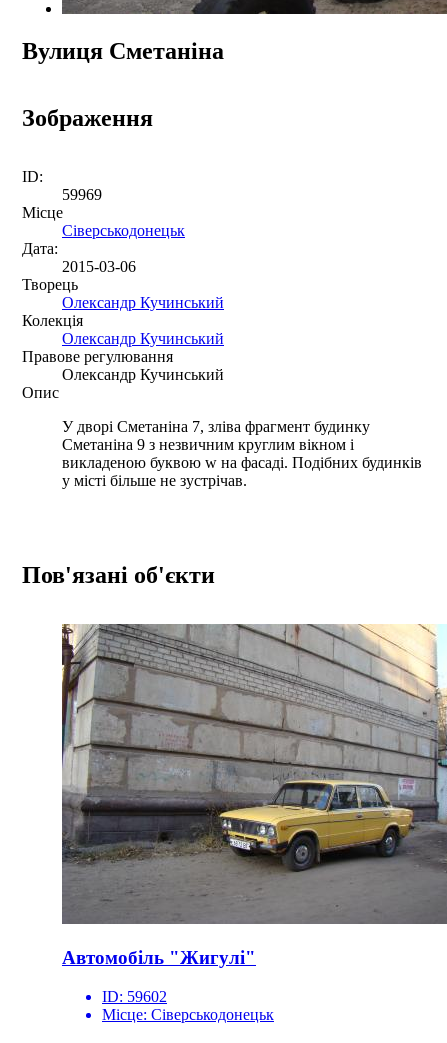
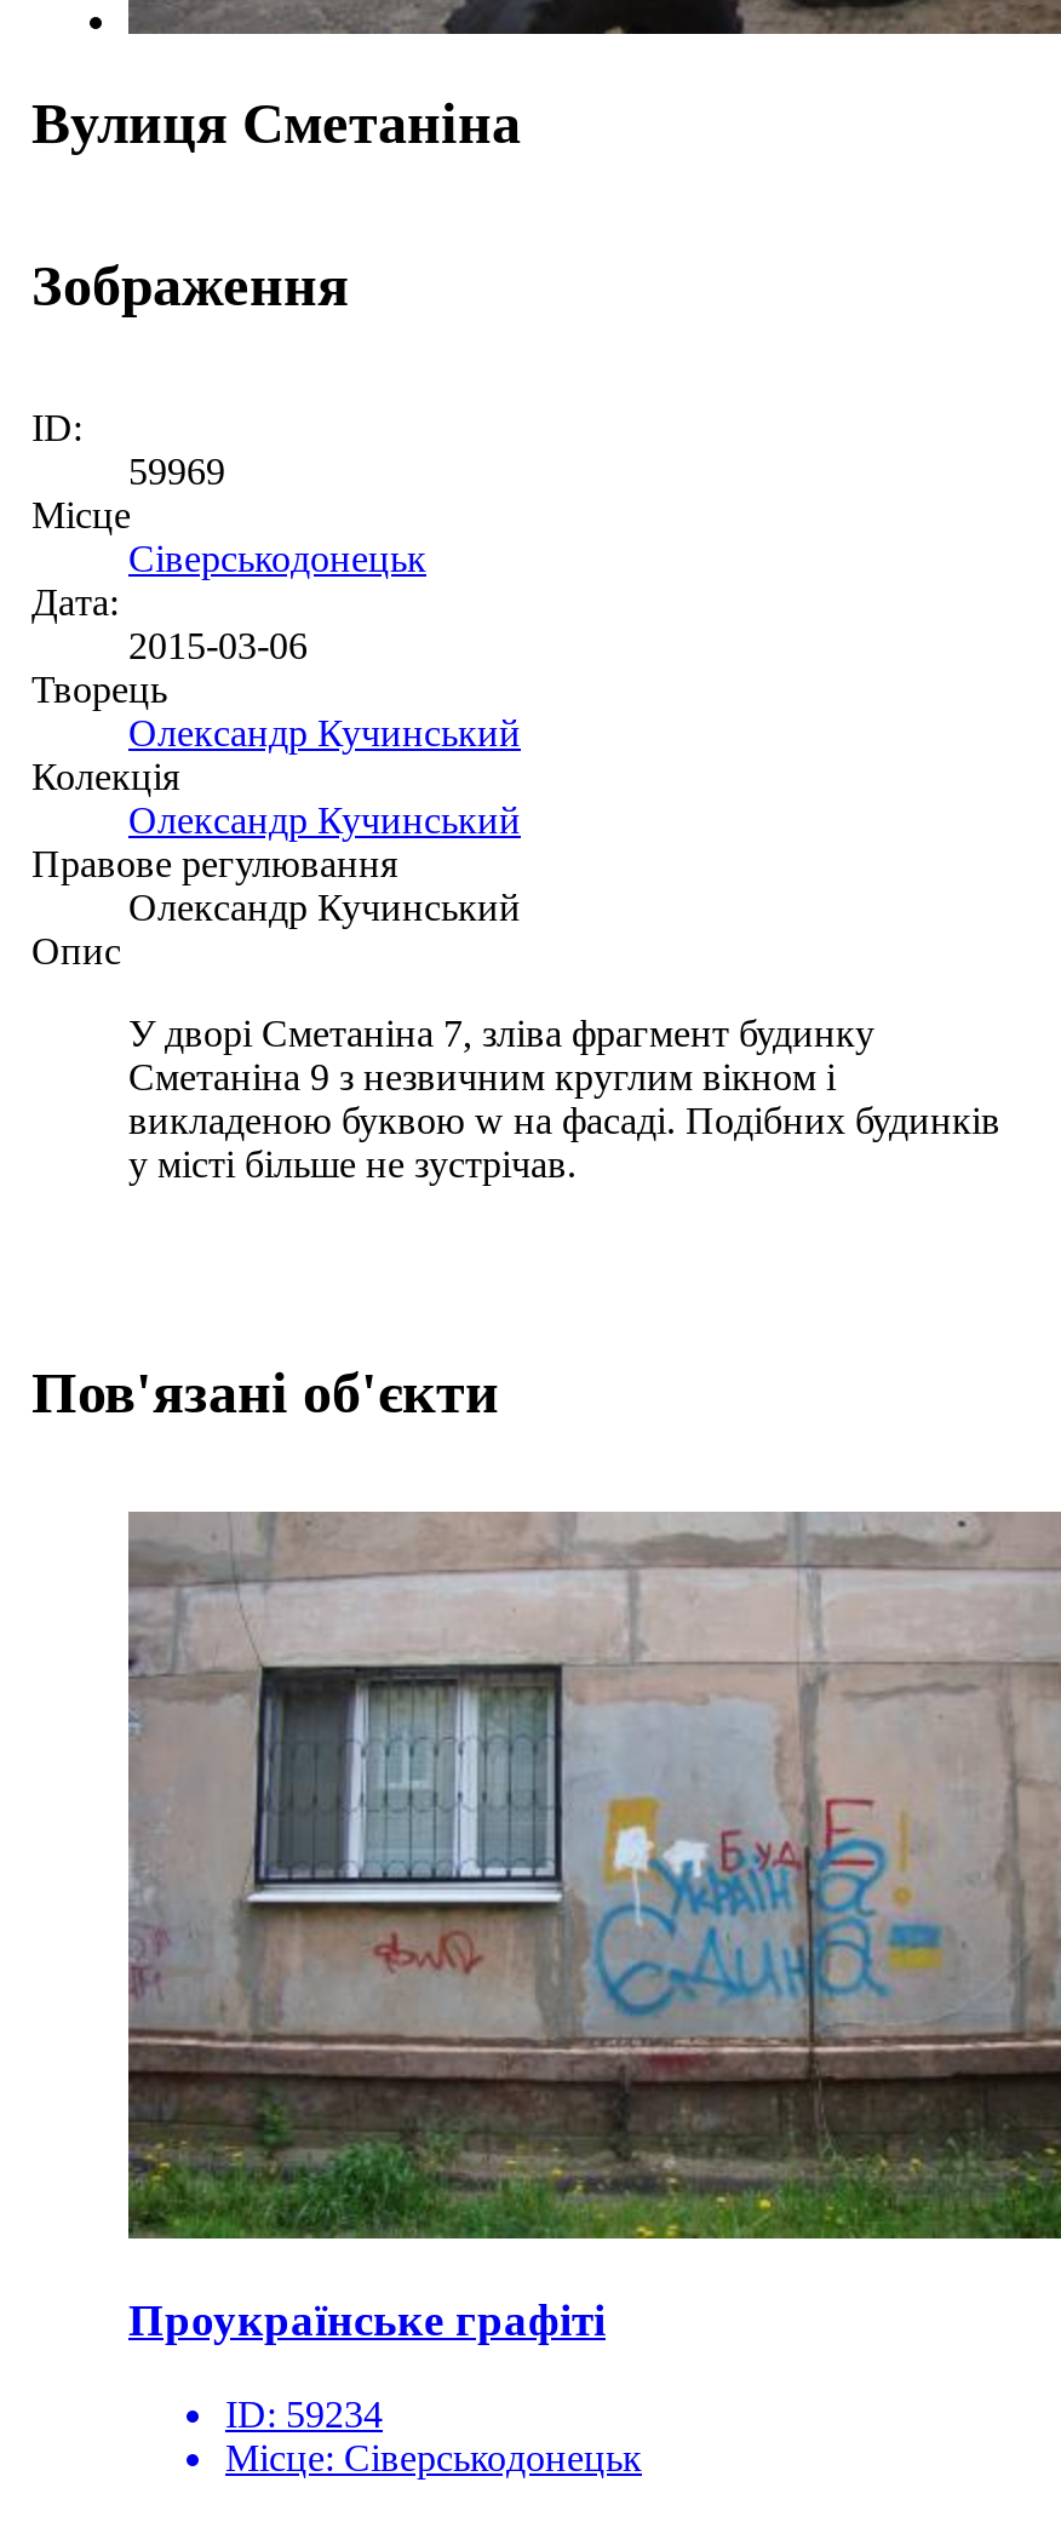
[61,624,444,968] [image] | Автомобіль "Жигулі" -> [126,1509,1054,2346] [image] | Проукраїнське графіті
[102,988,167,1005] ID: 59602 -> [225,2393,383,2434] ID: 59234

